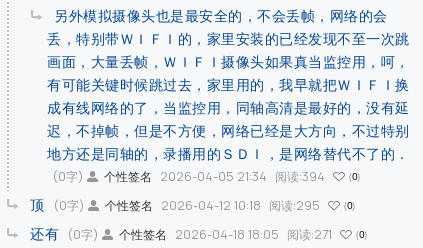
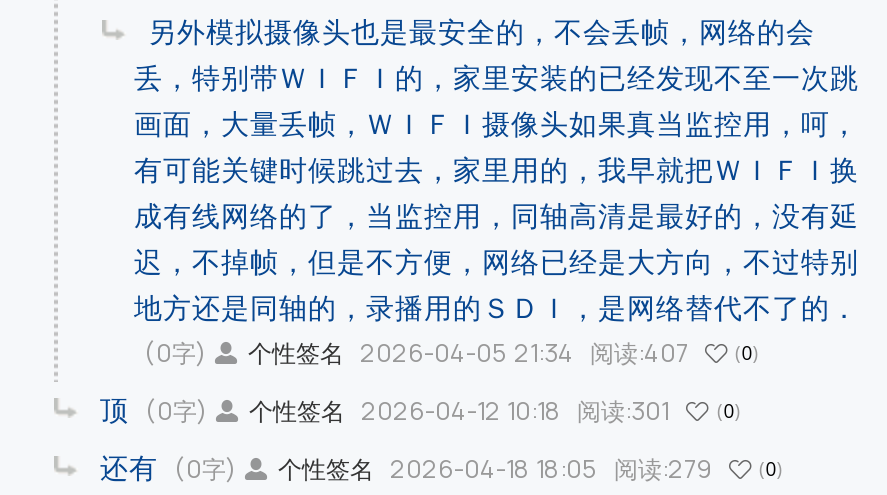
[104,168,325,185] 个性签名 2026-04-05 21:34 阅读:394 -> [248,336,688,370] 个性签名 2026-04-05 21:34 阅读:407
[104,197,319,214] 个性签名 2026-04-12 10:18 阅读:295 -> [249,394,669,428] 个性签名 2026-04-12 10:18 阅读:301
[119,226,332,243] 个性签名 2026-04-18 18:05 阅读:271 -> [278,452,712,486] 个性签名 2026-04-18 18:05 阅读:279

